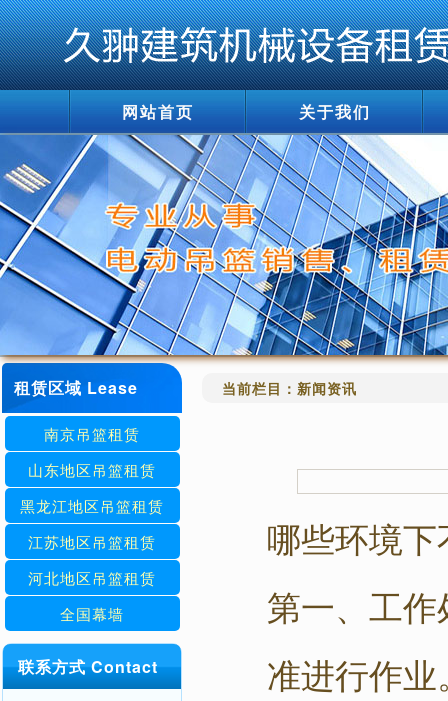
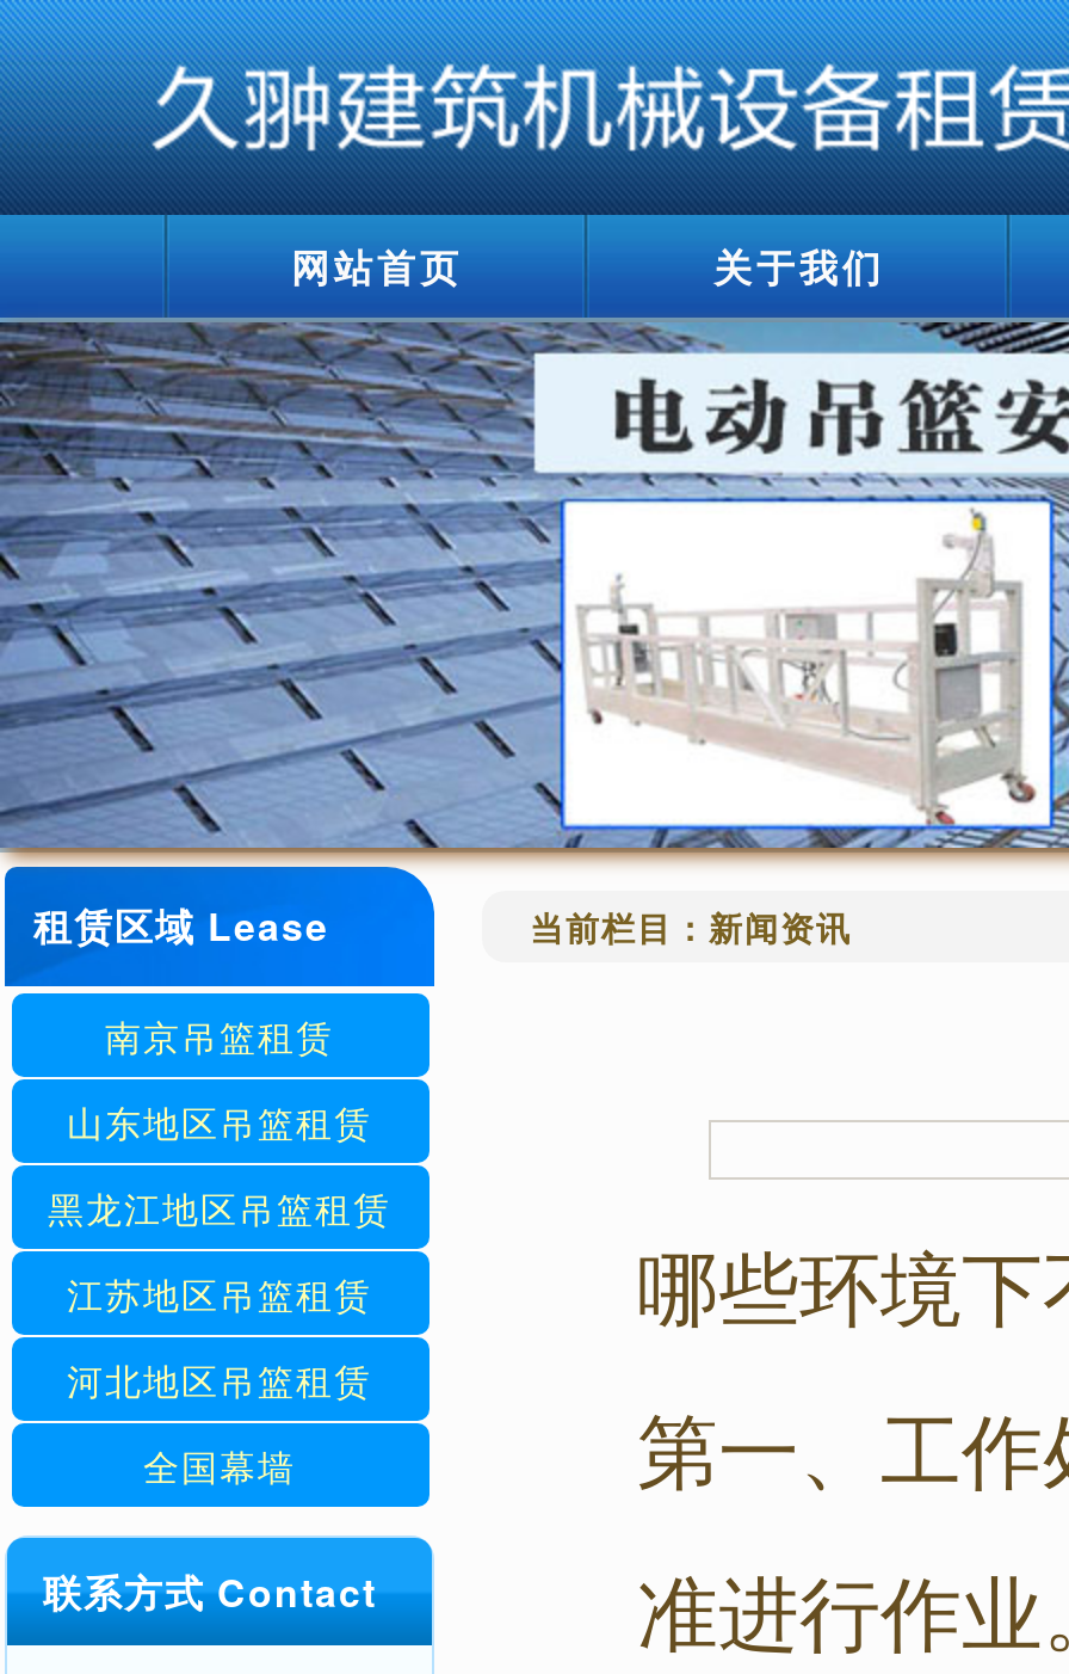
[3,134,445,356] [image] -> [7,320,1062,850] [image]

